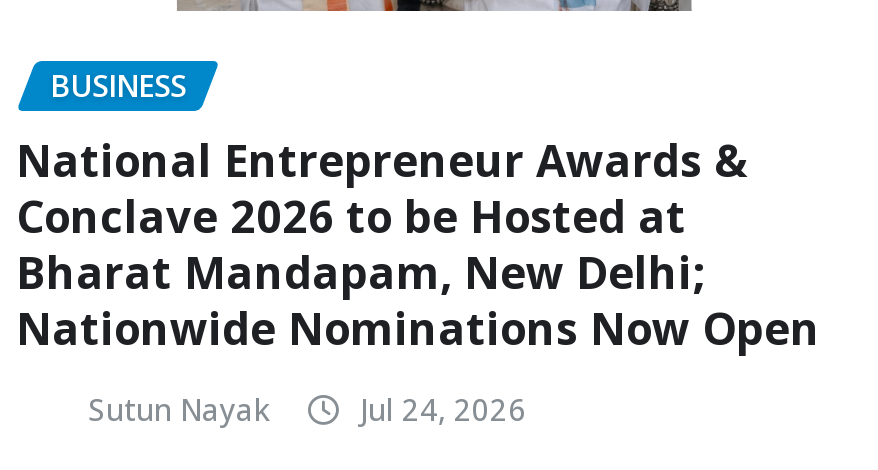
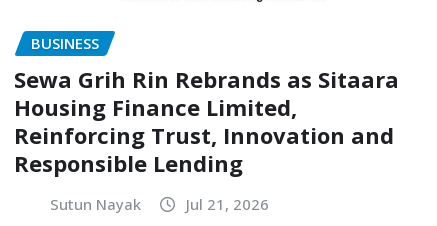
[16,128,820,356] National Entrepreneur Awards & | Conclave 2026 to be Hosted at | Bharat Mandapam, New Delhi; | Nationwide Nominations Now Open -> [14,64,399,178] Sewa Grih Rin Rebrands as Sitaara | Housing Finance Limited, | Reinforcing Trust, Innovation and | Responsible Lending
[360,388,526,428] Jul 24, 2026 -> [186,194,269,214] Jul 21, 2026

